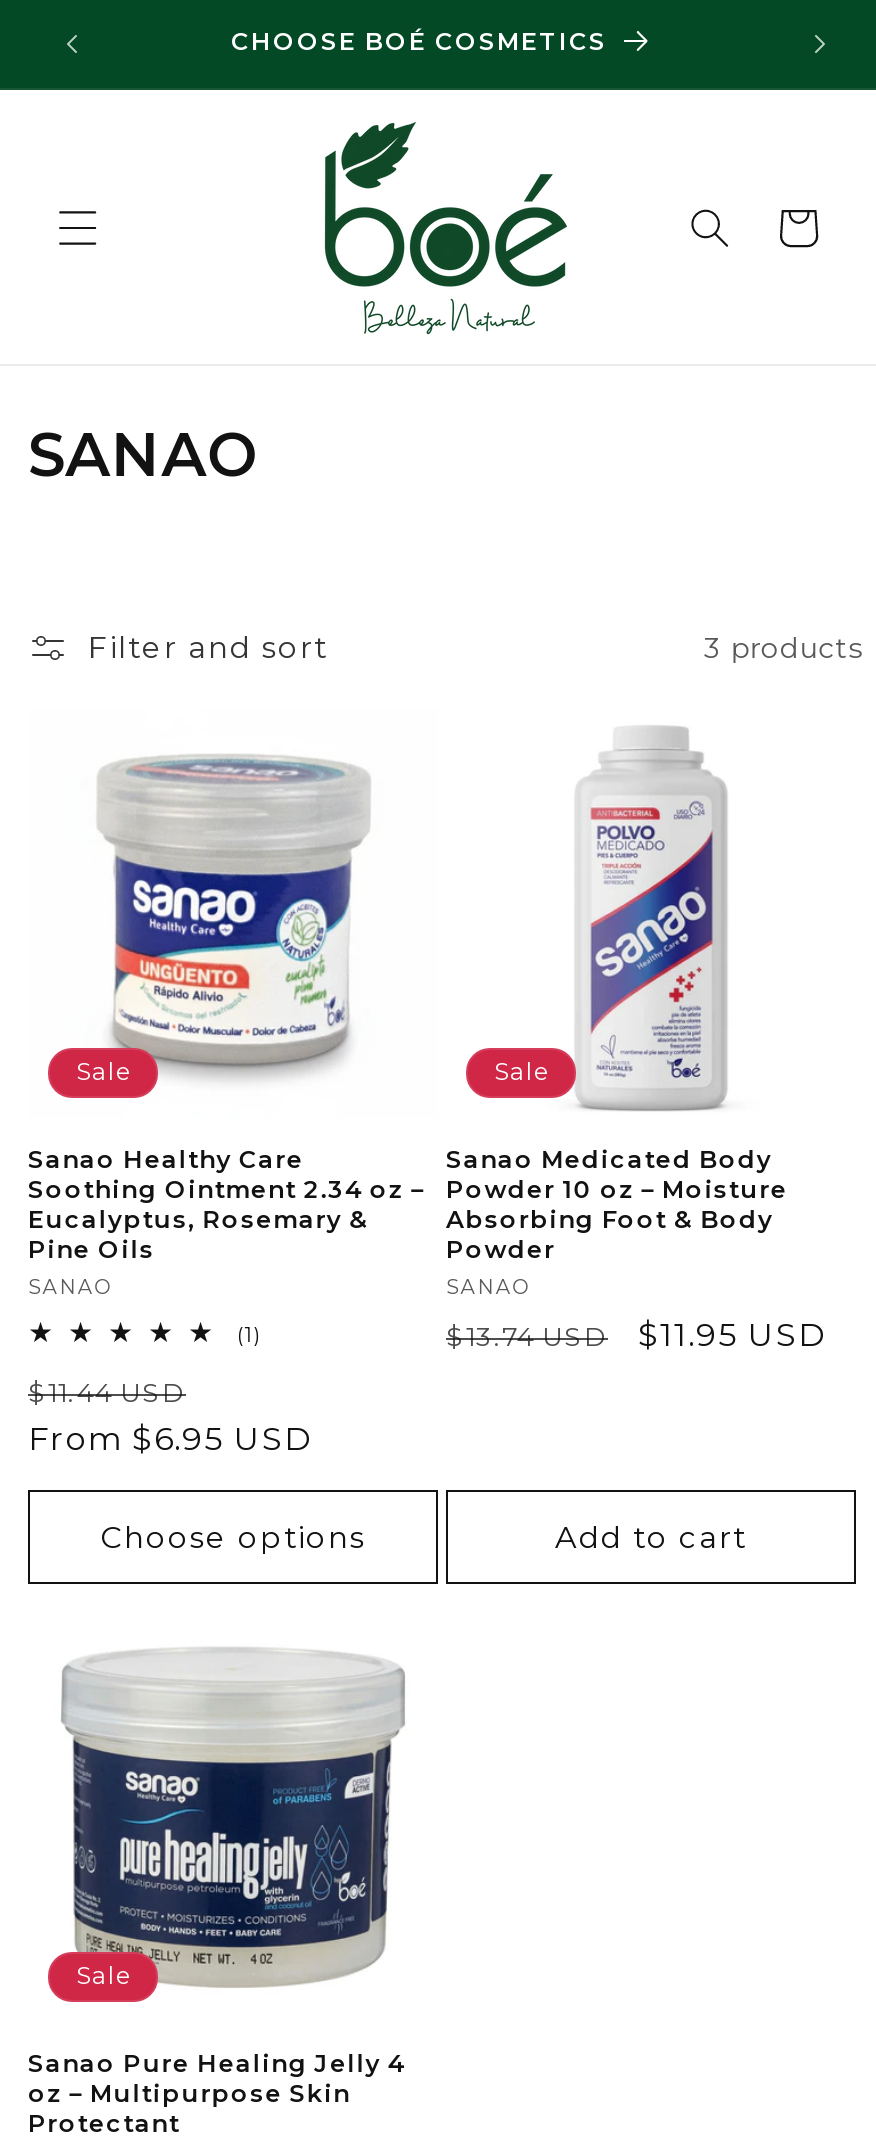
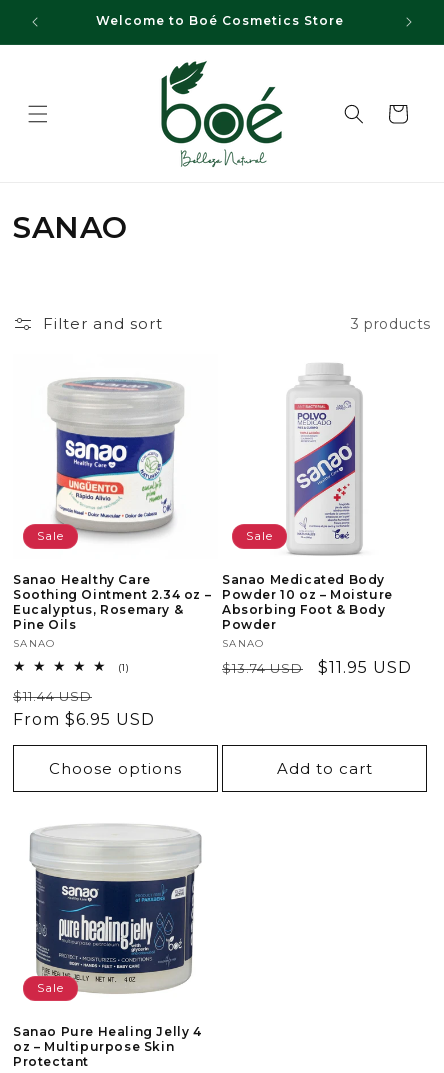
[231,26,607,56] CHOOSE BOÉ COSMETICS -> [96,13,344,28] Welcome to Boé Cosmetics Store

